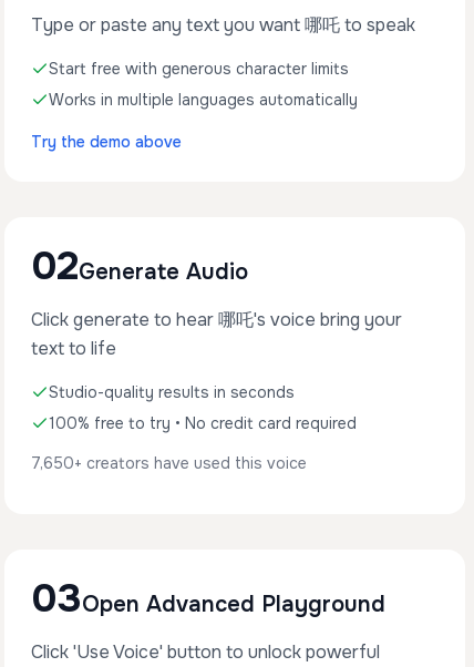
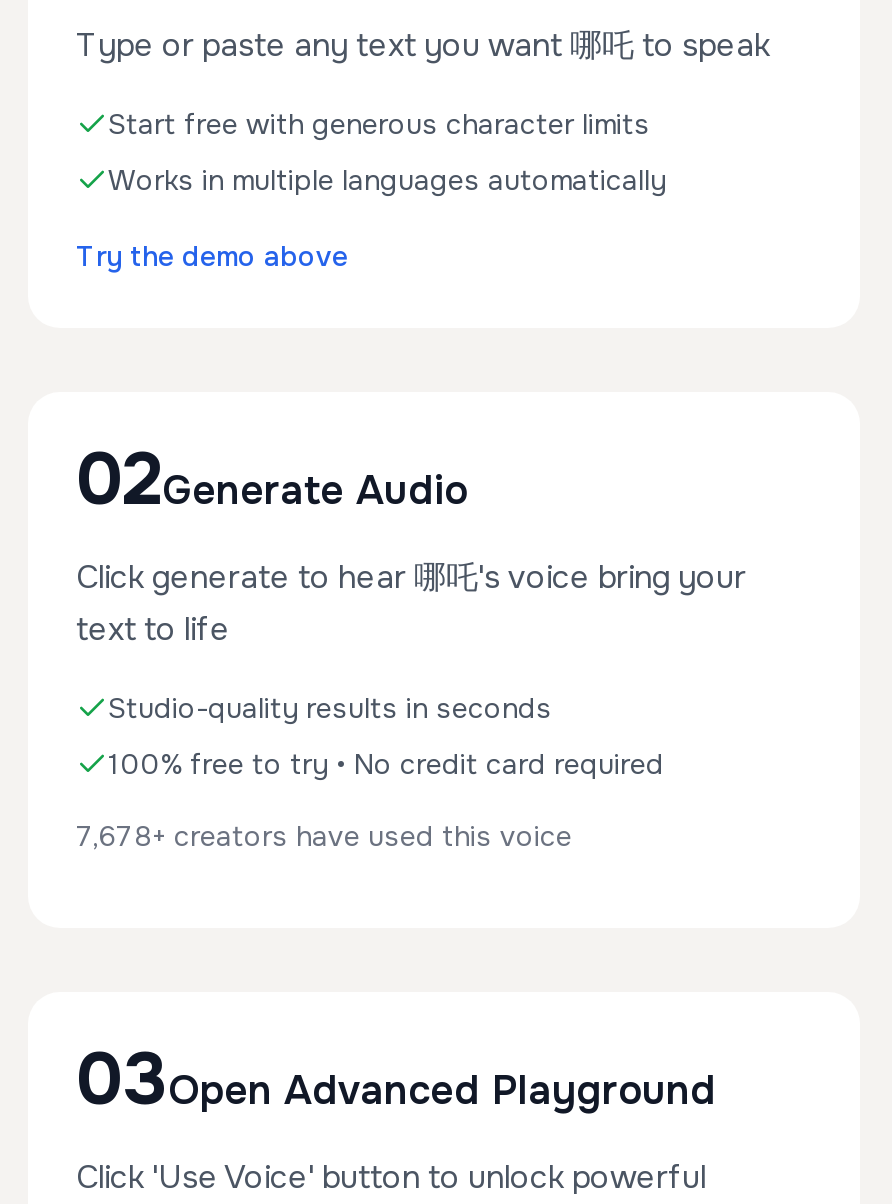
[31,453,307,473] 7,650+ creators have used this voice -> [76,818,572,854] 7,678+ creators have used this voice

